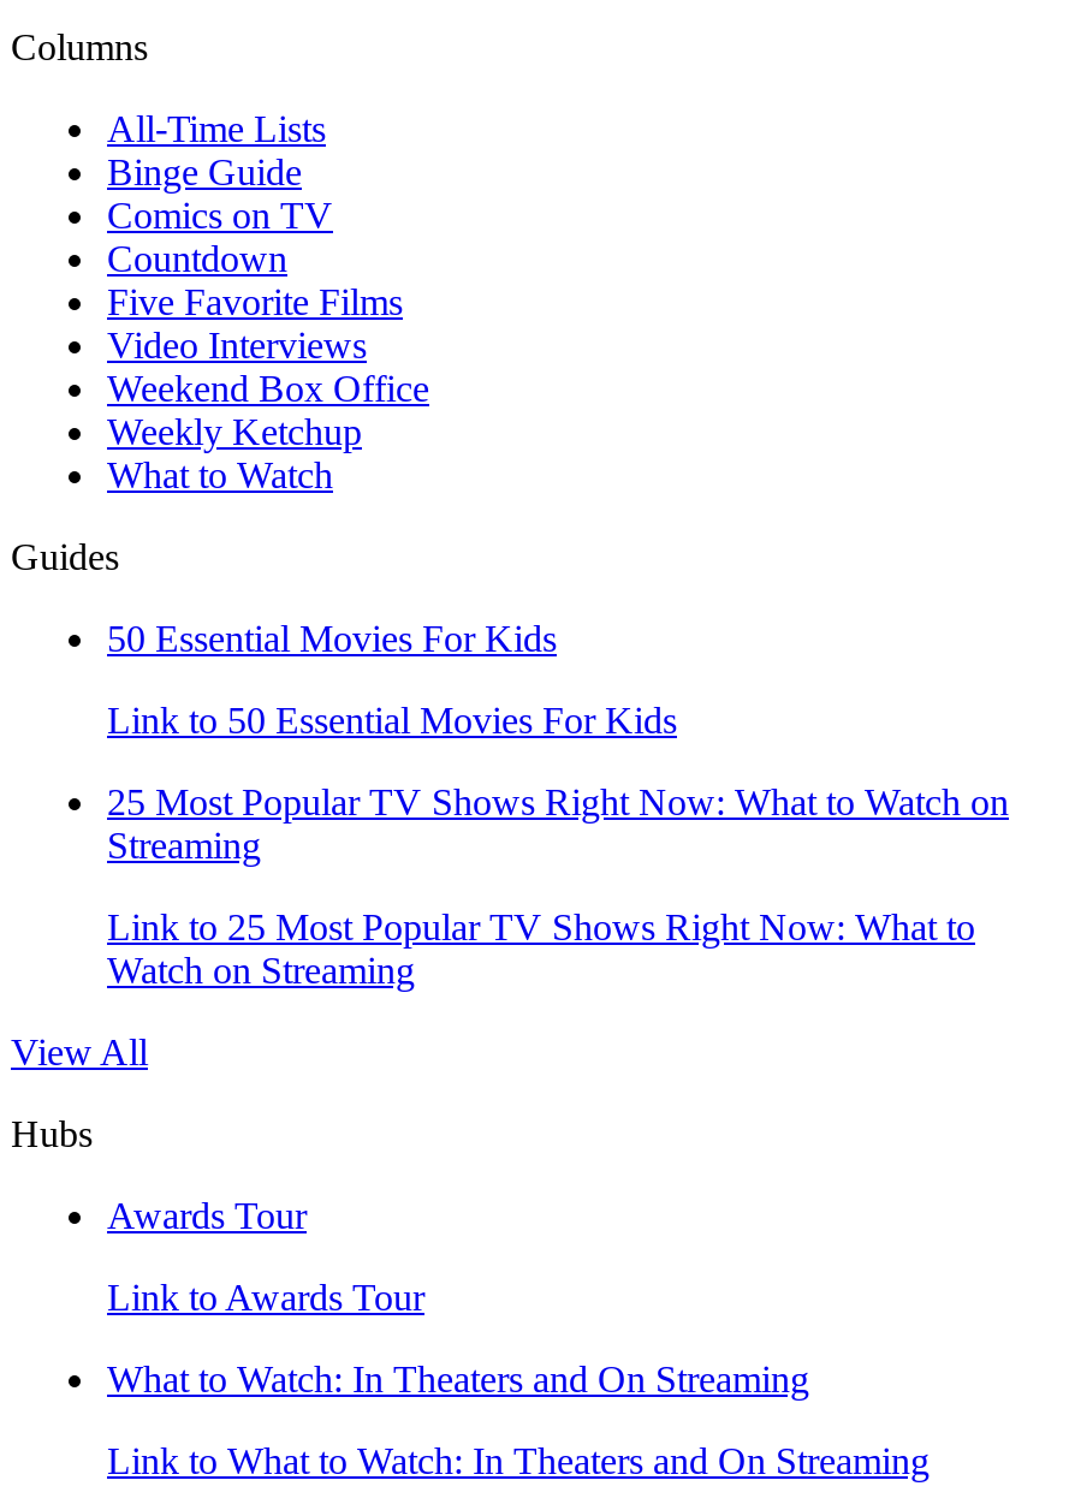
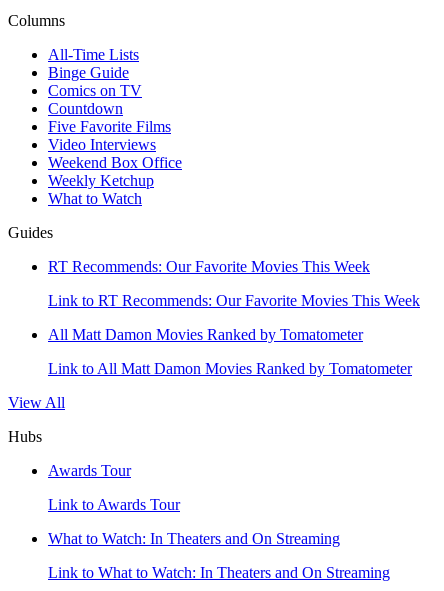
[107,618,557,659] 50 Essential Movies For Kids -> [48,258,370,275] RT Recommends: Our Favorite Movies This Week
[107,700,677,741] Link to 50 Essential Movies For Kids -> [48,292,420,309] Link to RT Recommends: Our Favorite Movies This Week
[107,781,1009,866] 25 Most Popular TV Shows Right Now: What to Watch on | Streaming -> [48,326,363,343] All Matt Damon Movies Ranked by Tomatometer
[107,906,975,991] Link to 25 Most Popular TV Shows Right Now: What to | Watch on Streaming -> [48,360,412,377] Link to All Matt Damon Movies Ranked by Tomatometer

